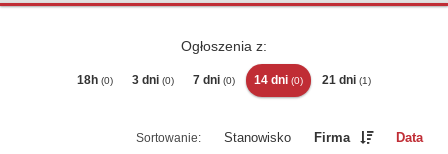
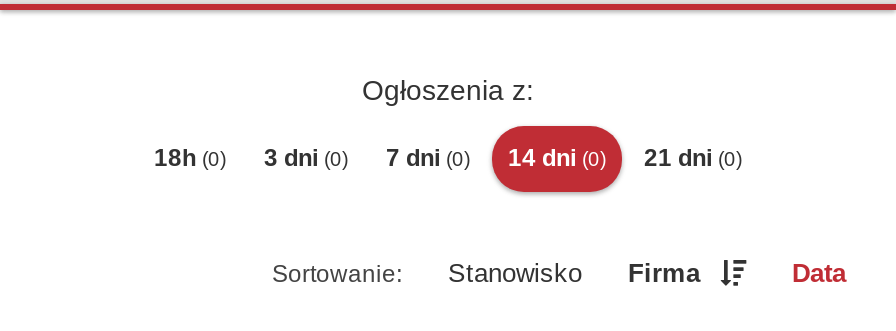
[77,73,371,87] 18h (0) 3 dni (0) 7 dni (0) 14 dni (0) 21 dni (1) -> [154,145,742,173] 18h (0) 3 dni (0) 7 dni (0) 14 dni (0) 21 dni (0)

